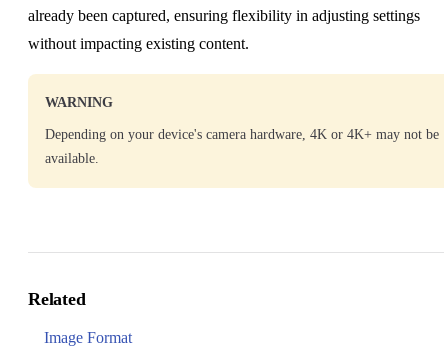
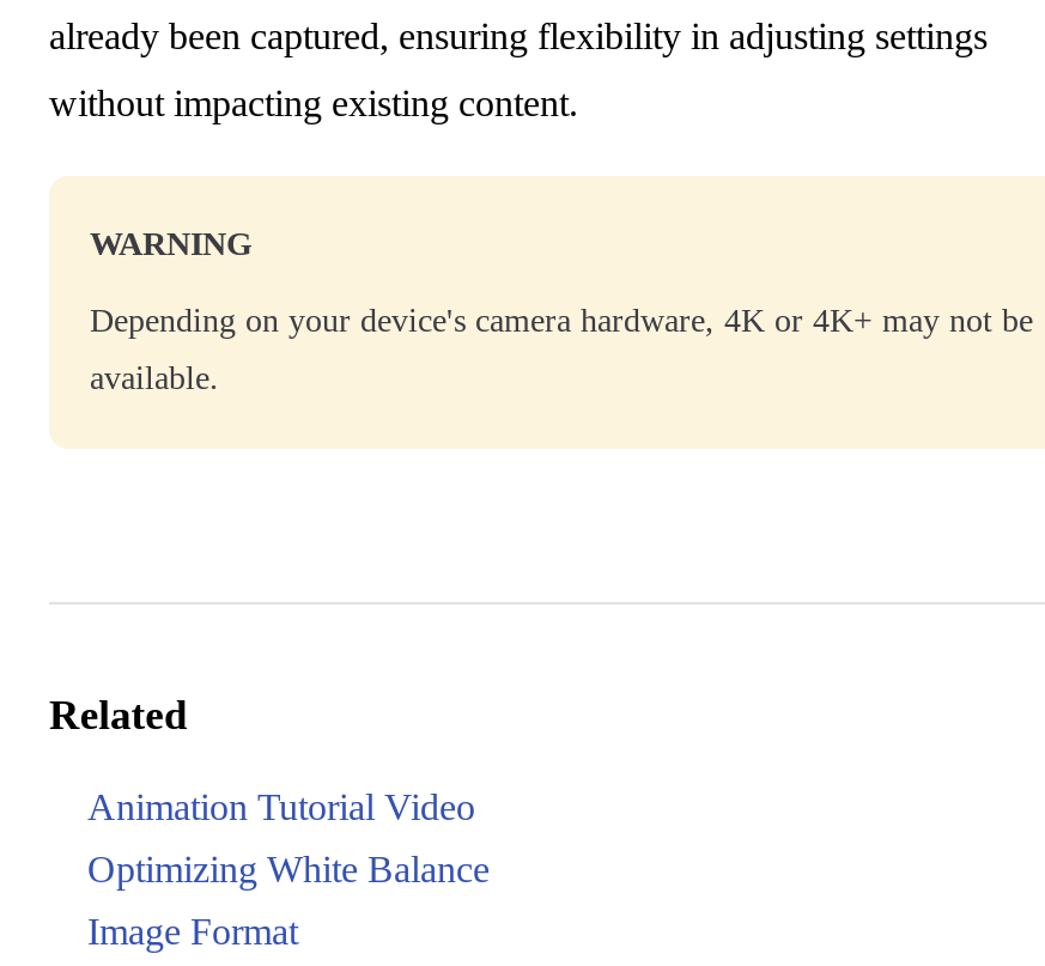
none -> [87,787,490,890] Animation Tutorial Video | Optimizing White Balance

